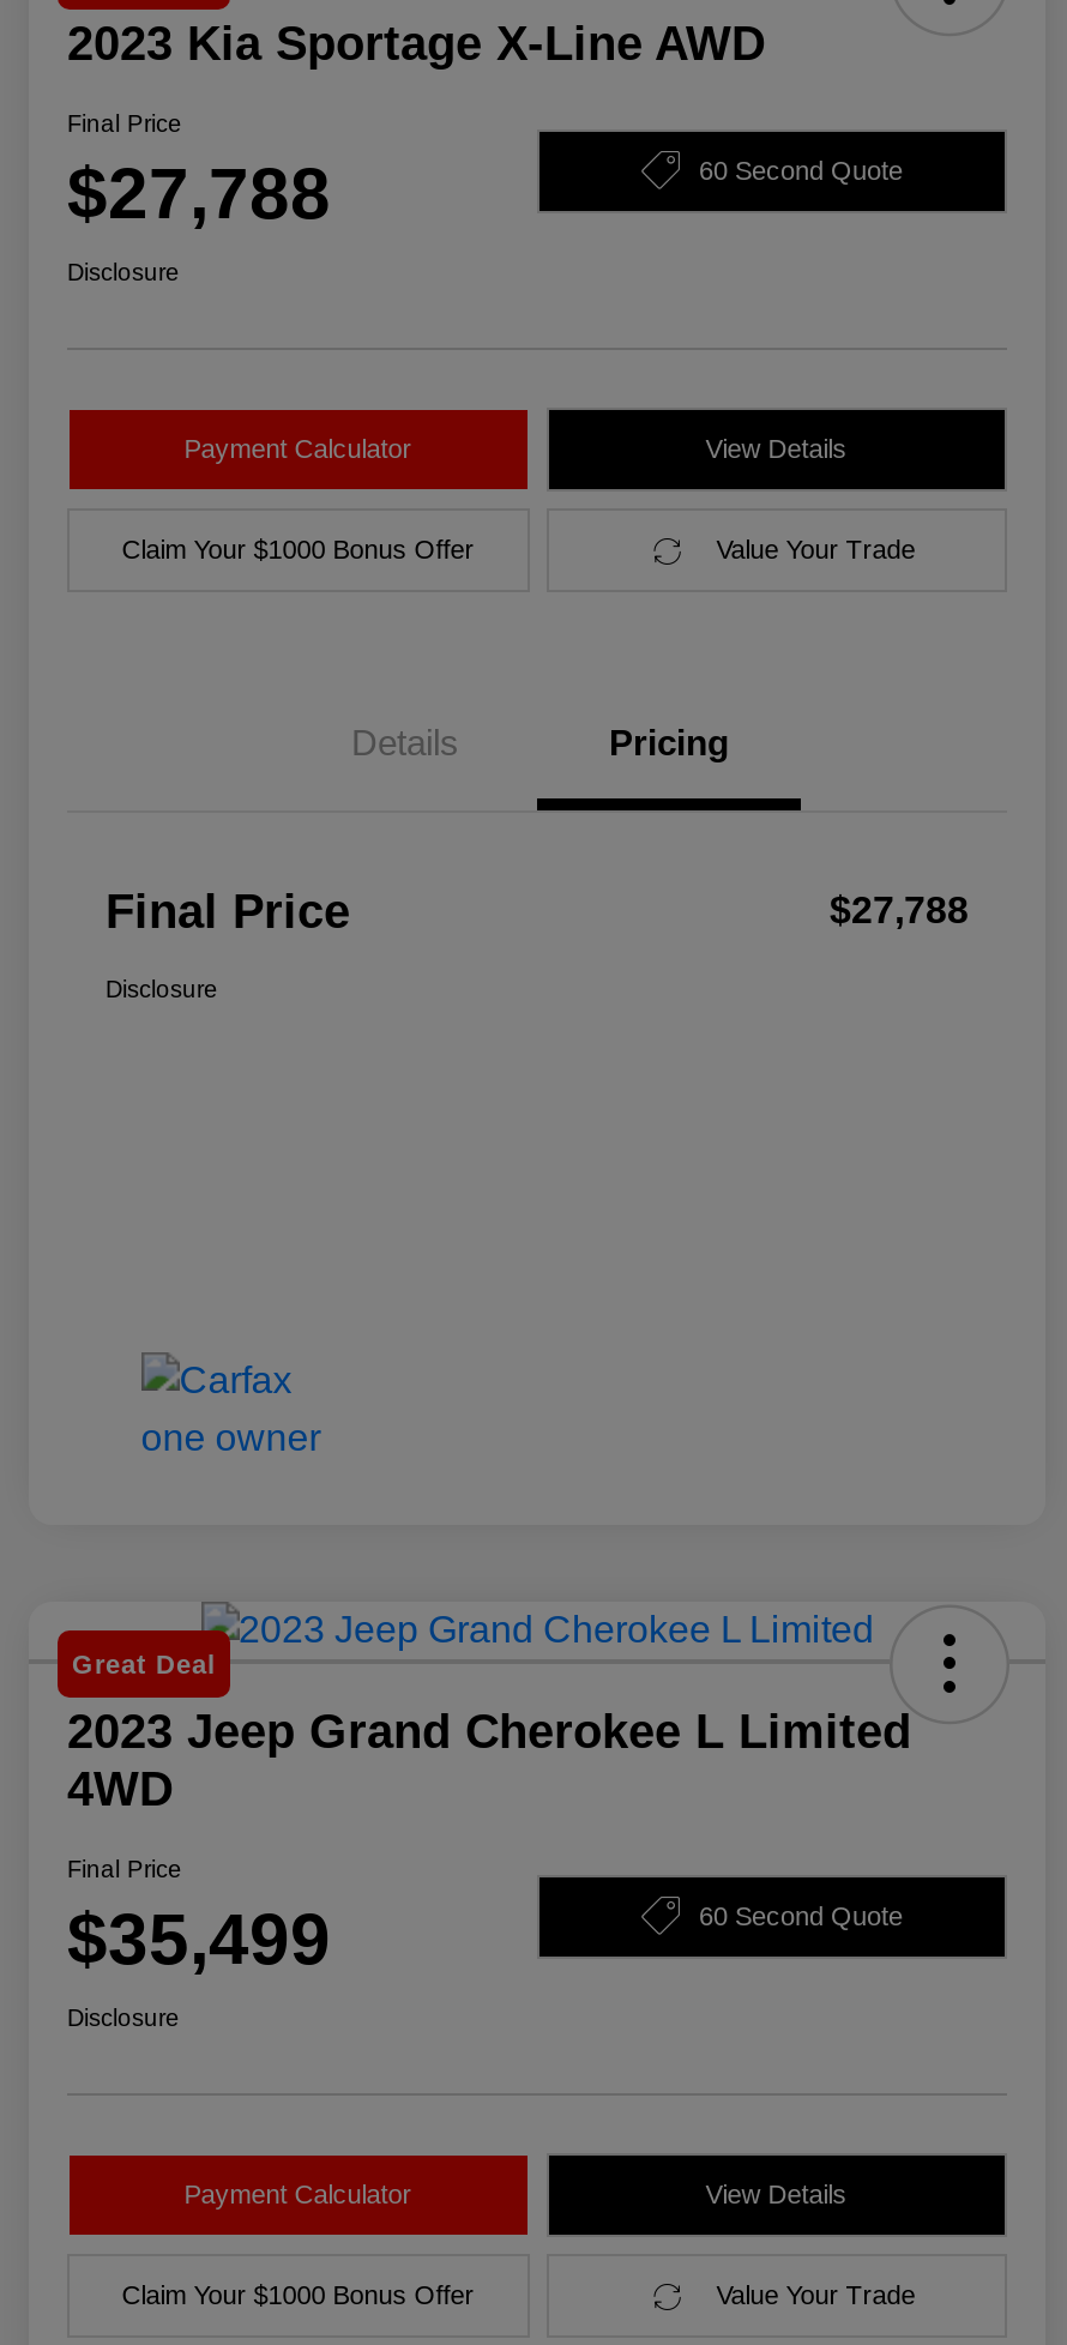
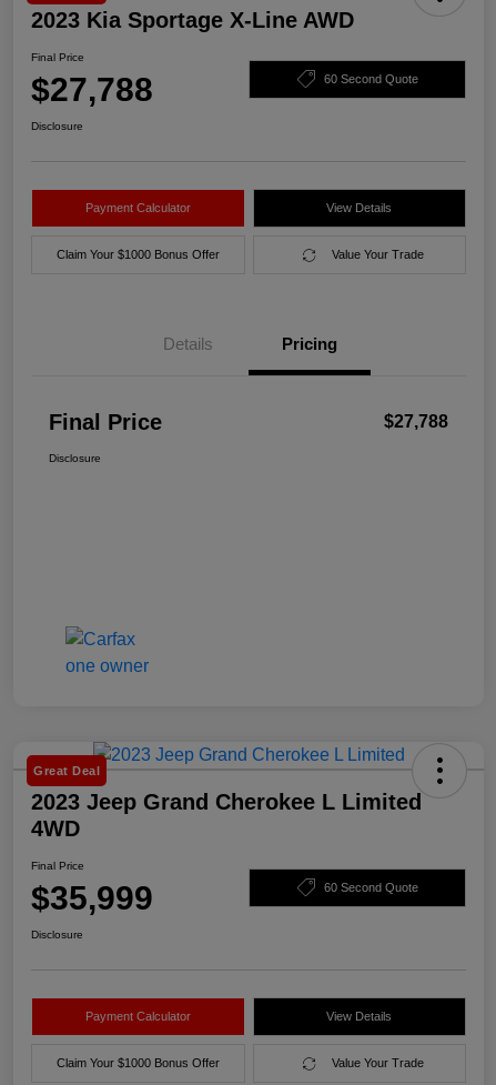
[67,1899,331,1979] $35,499 -> [31,880,153,916] $35,999

